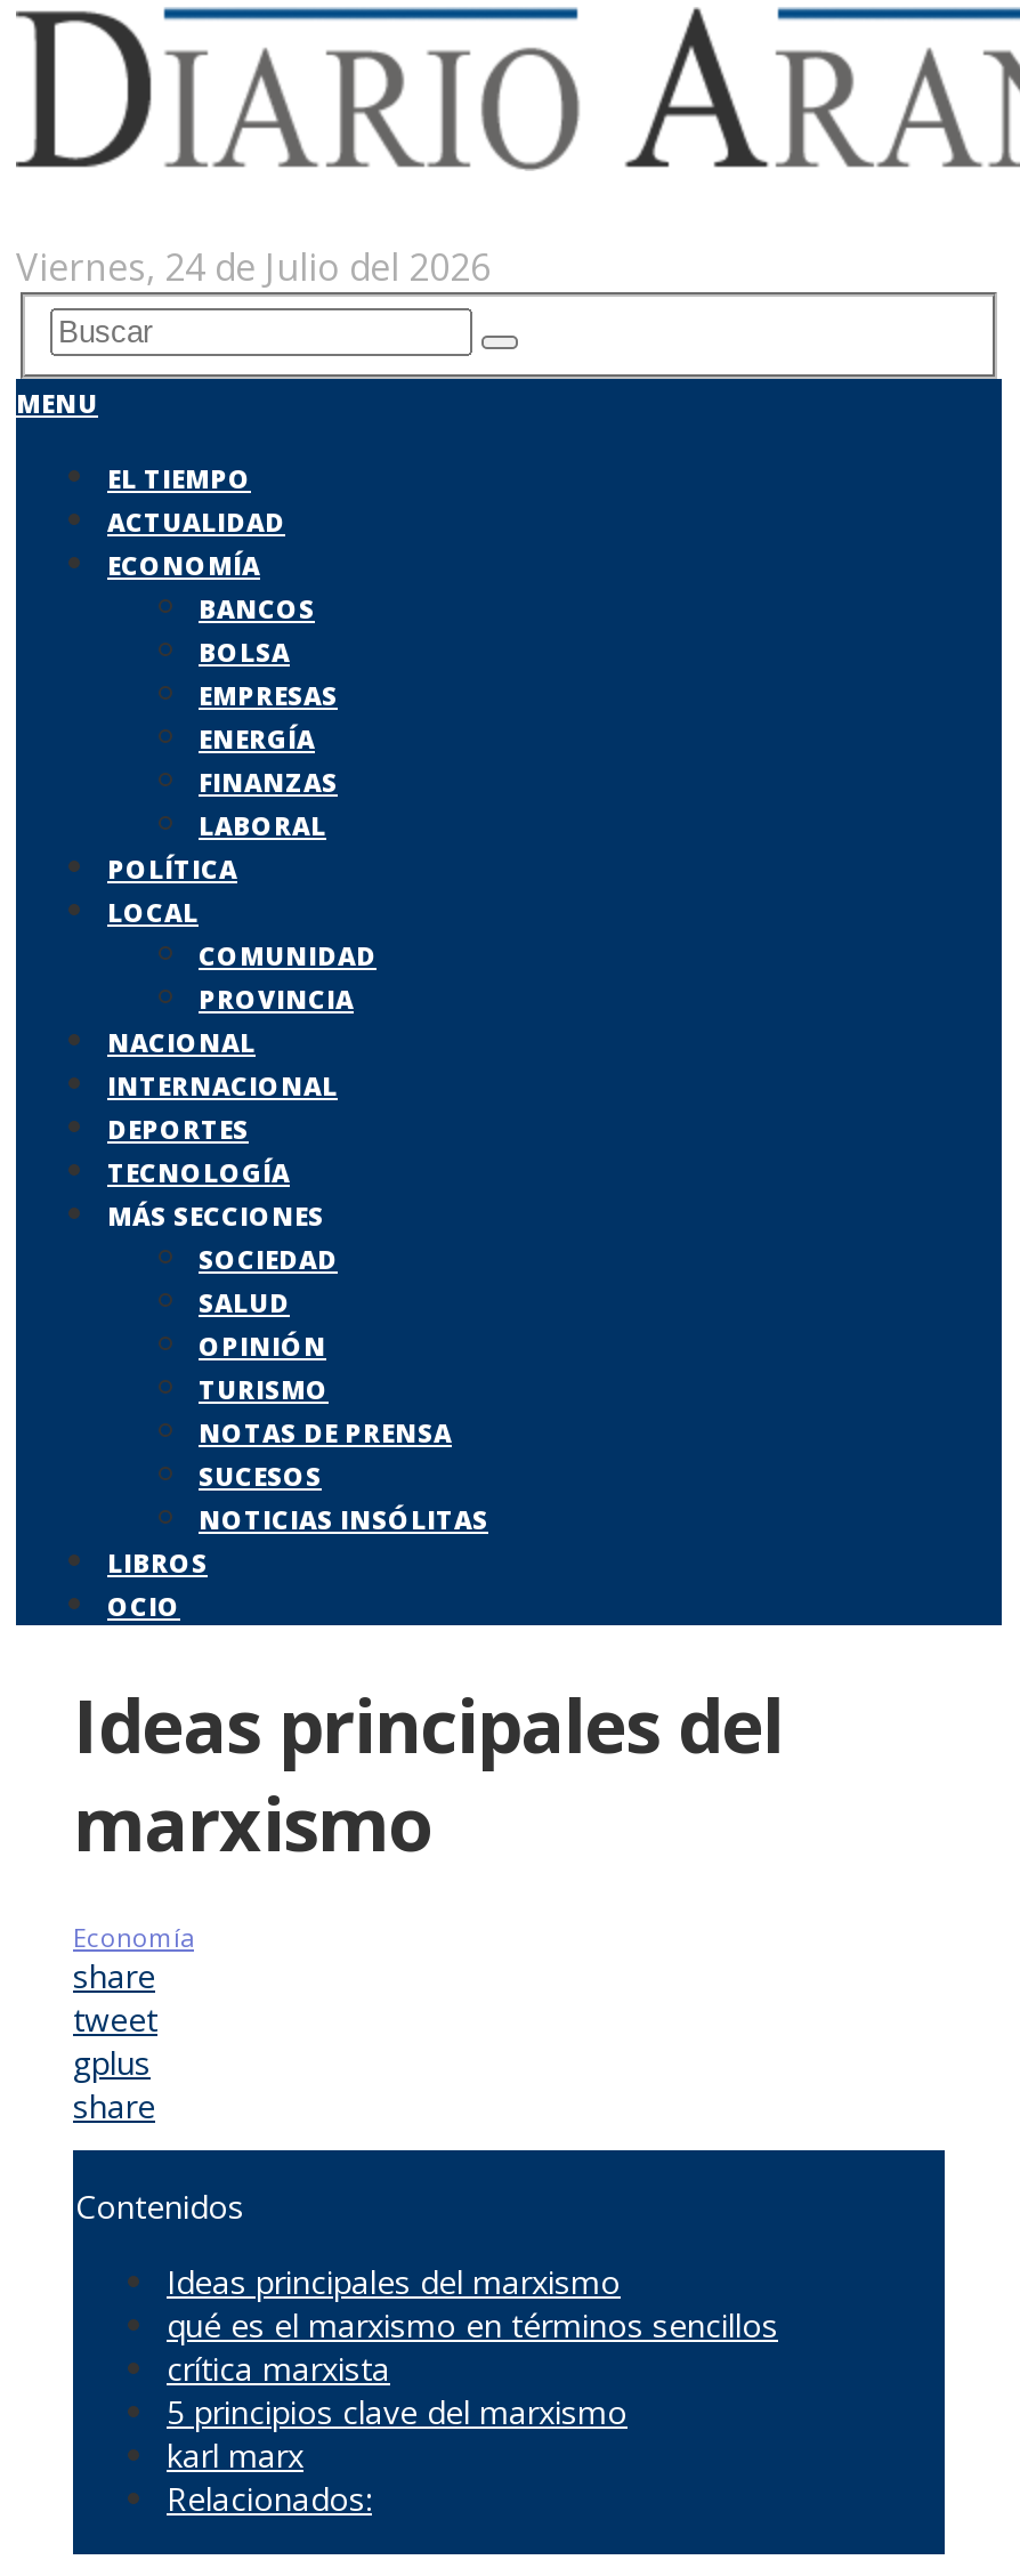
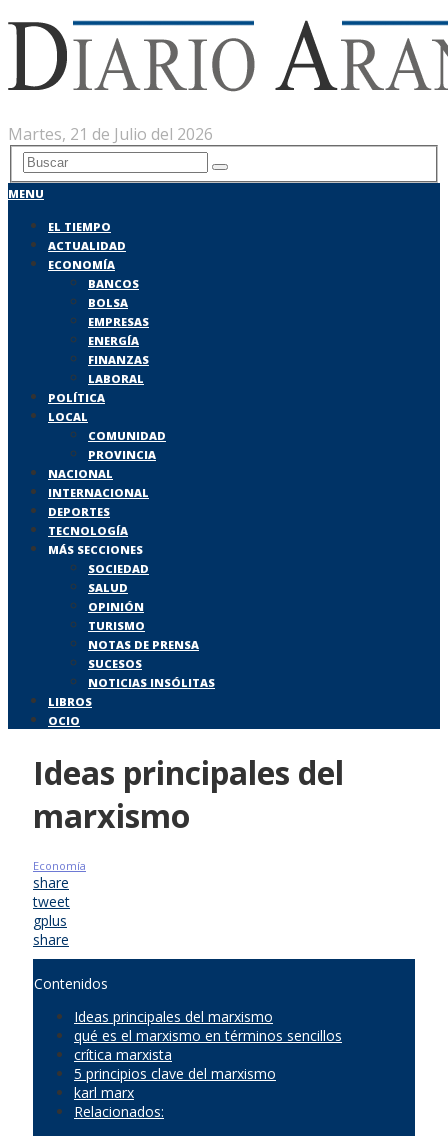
[16,242,491,292] Viernes, 24 de Julio del 2026 -> [8,123,213,145] Martes, 21 de Julio del 2026

